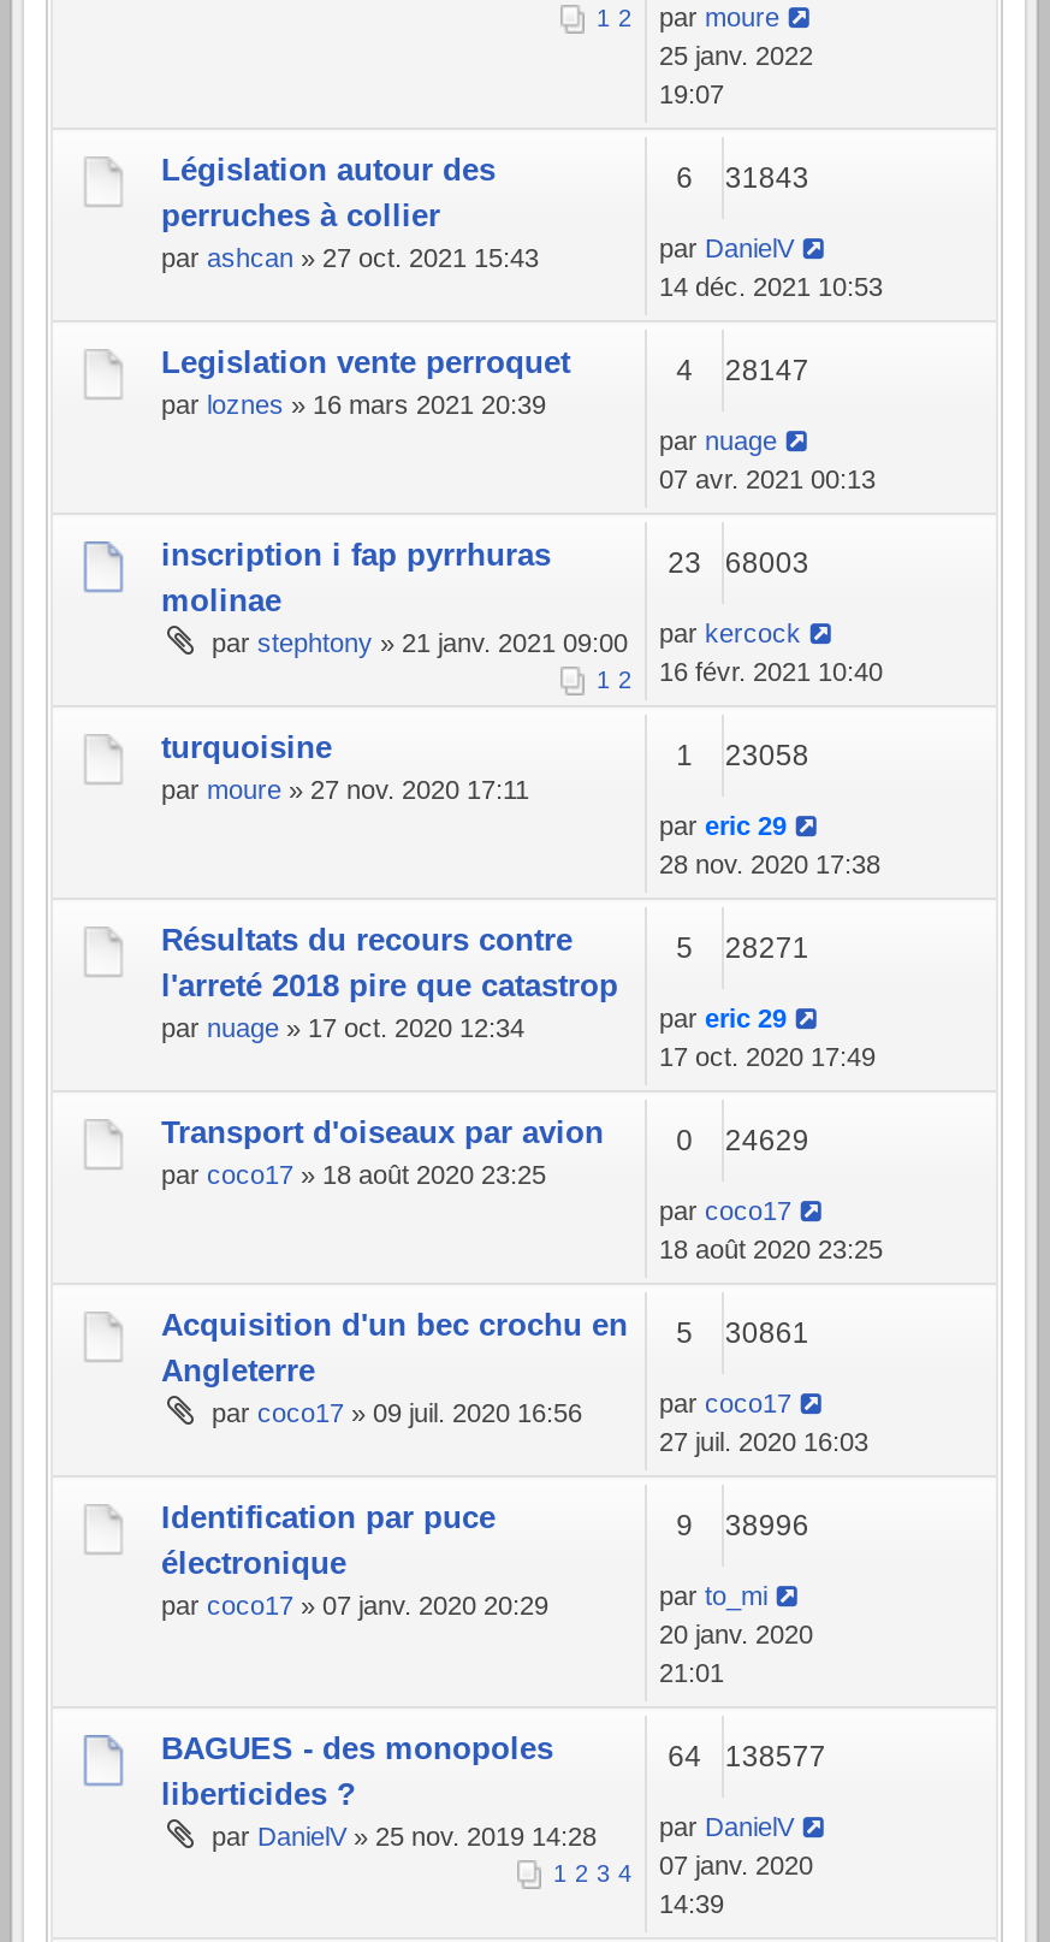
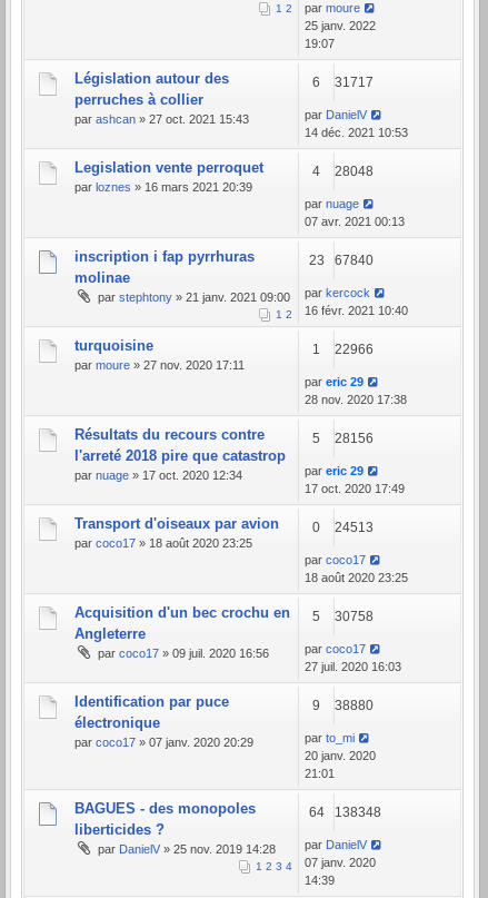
[676,161,809,195] 6 31843 -> [313,75,374,90] 6 31717
[676,354,809,388] 4 28147 -> [313,164,374,179] 4 28048
[668,547,809,580] 23 68003 -> [309,253,374,268] 23 67840
[676,739,809,773] 1 23058 -> [313,342,374,357] 1 22966
[676,932,809,965] 5 28271 -> [313,431,374,446] 5 28156
[676,1124,809,1158] 0 24629 -> [313,520,374,535] 0 24513
[161,1307,809,1350] Acquisition d'un bec crochu en 5 30861 -> [74,604,374,624] Acquisition d'un bec crochu en 5 30758
[676,1509,809,1543] 9 38996 -> [313,698,374,713] 9 38880
[668,1740,826,1774] 64 138577 -> [309,805,382,820] 64 138348

